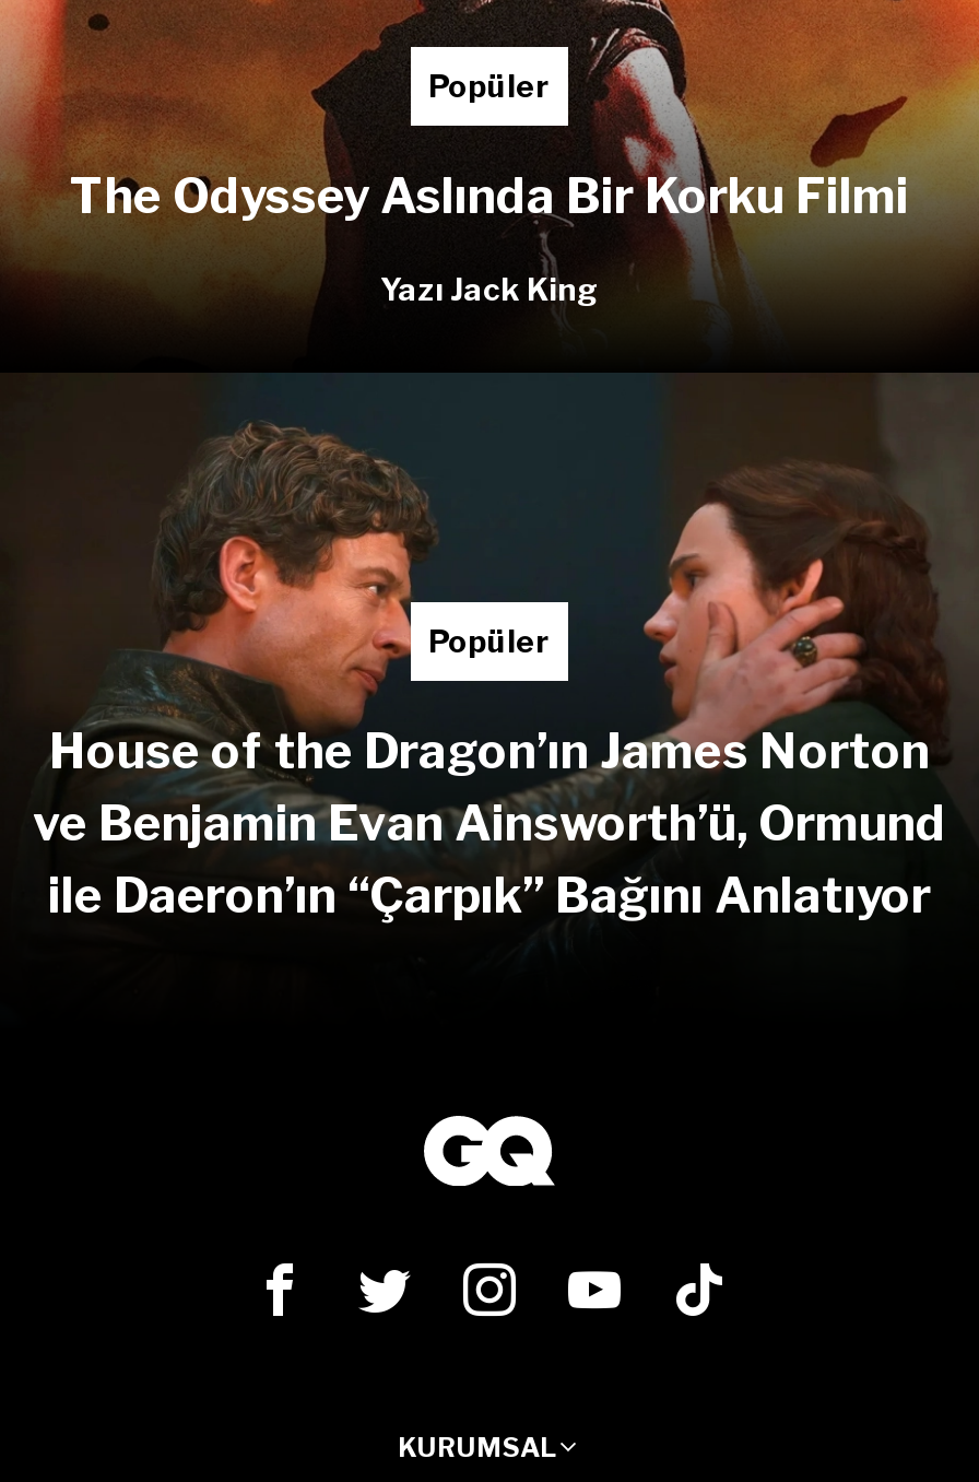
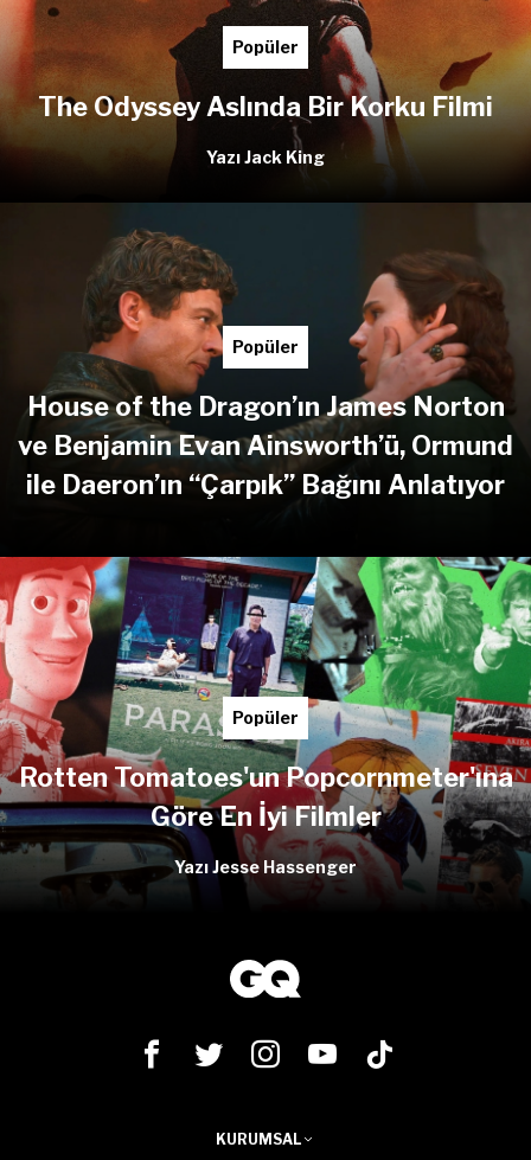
none -> [4,556,527,886] [image] | Popüler | Rotten Tomatoes'un Popcornmeter'ına | Göre En İyi Filmler | Yazı Jesse Hassenger

